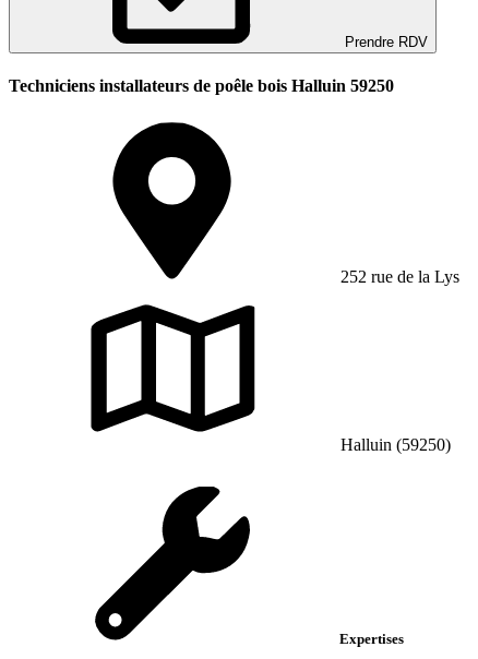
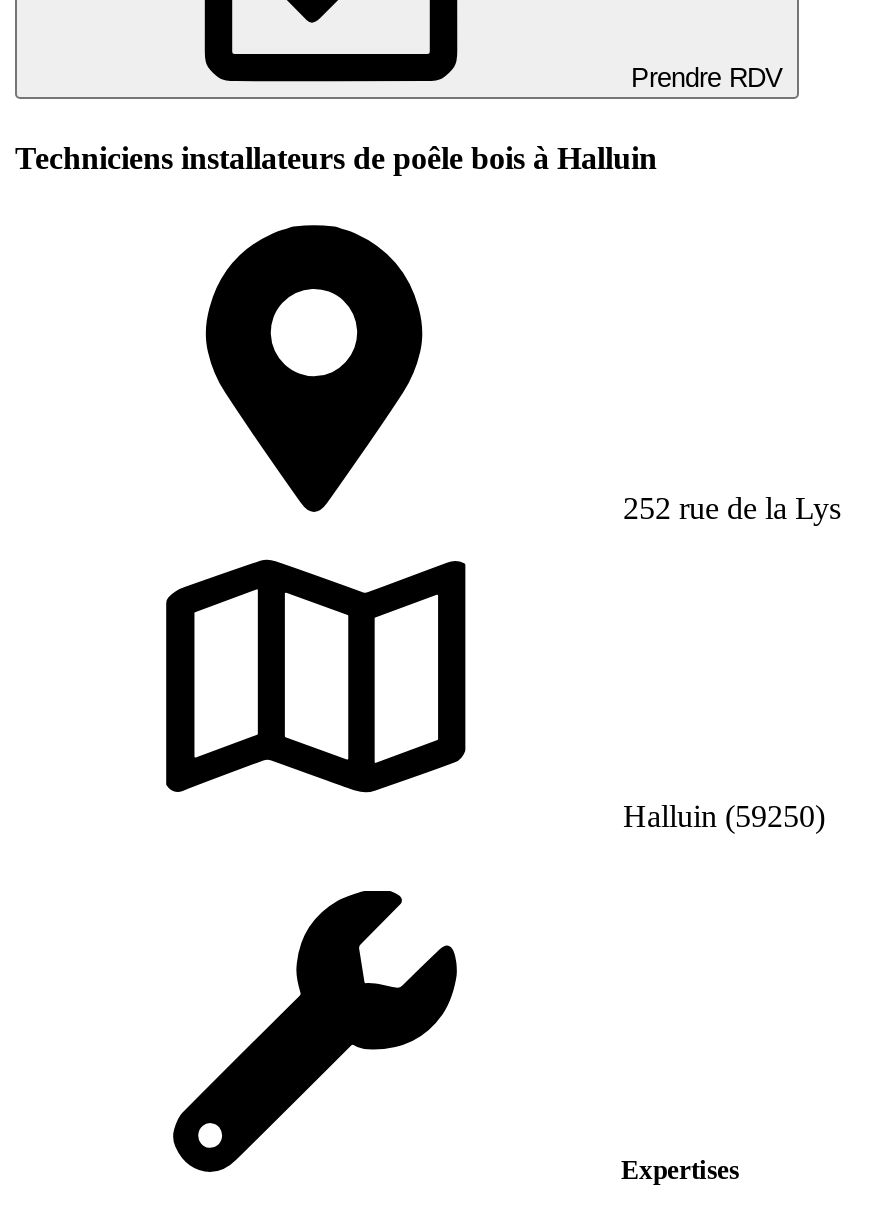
[9,76,394,95] Techniciens installateurs de poêle bois Halluin 59250 -> [15,140,657,174] Techniciens installateurs de poêle bois à Halluin

